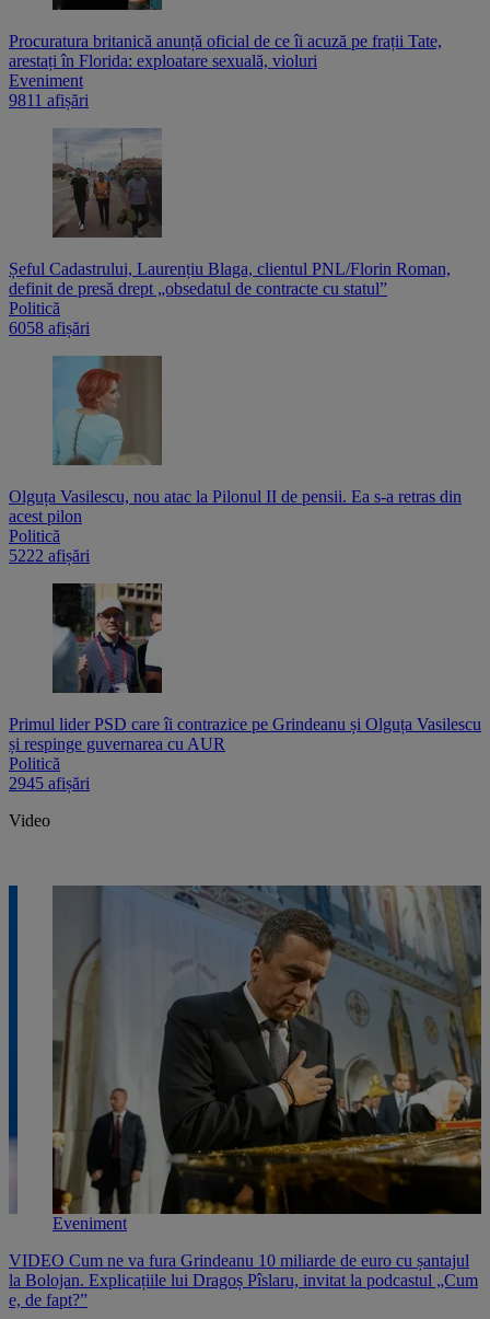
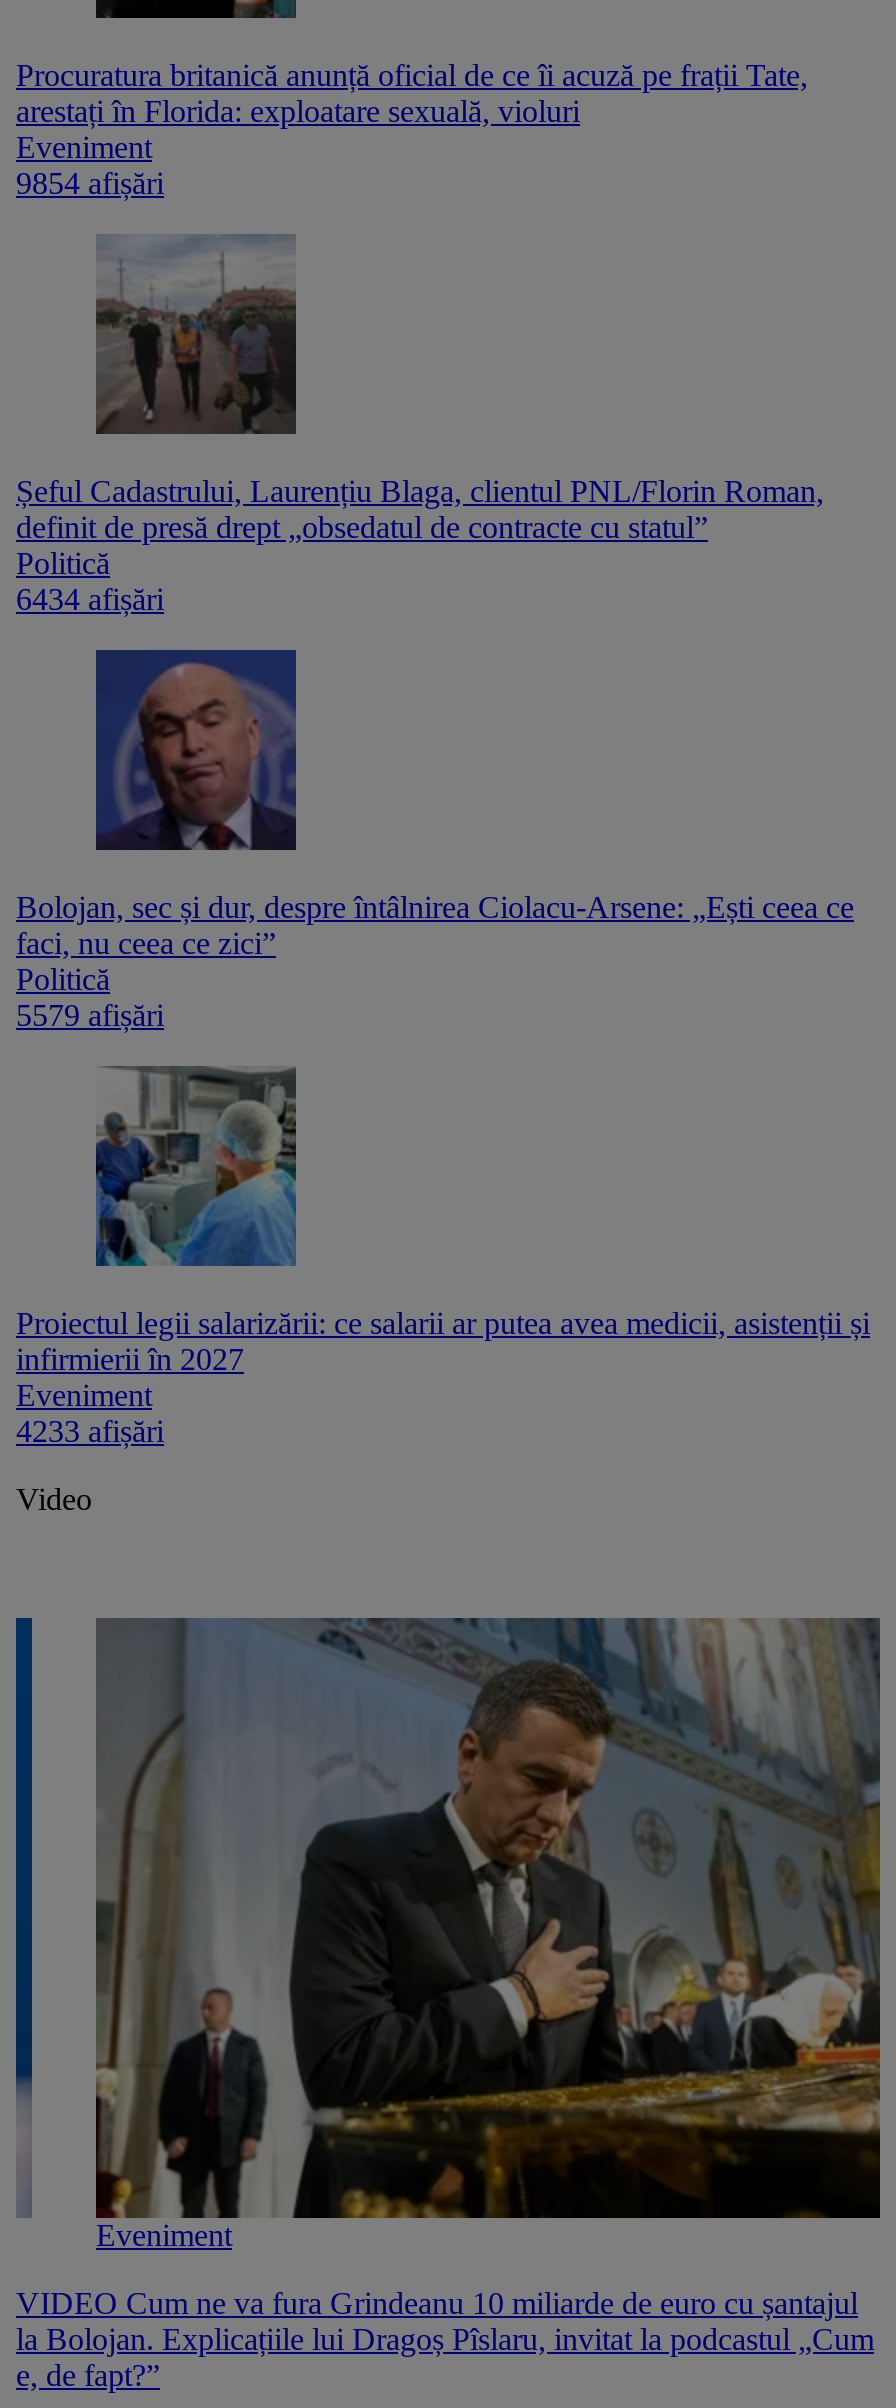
[9,91,89,109] 9811 afișări -> [16,165,164,199] 9854 afișări
[9,318,90,337] 6058 afișări -> [16,581,164,615] 6434 afișări
[9,355,462,525] [image] | Olguța Vasilescu, nou atac la Pilonul II de pensii. Ea s-a retras din | acest pilon -> [16,648,854,959] [image] | Bolojan, sec și dur, despre întâlnirea Ciolacu-Arsene: „Ești ceea ce | faci, nu ceea ce zici”
[9,546,90,564] 5222 afișări -> [16,997,164,1031] 5579 afișări
[9,582,481,792] [image] | Primul lider PSD care îi contrazice pe Grindeanu și Olguța Vasilescu | și respinge guvernarea cu AUR | Politică | 2945 afișări -> [16,1064,870,1447] [image] | Proiectul legii salarizării: ce salarii ar putea avea medicii, asistenții și | infirmierii în 2027 | Eveniment | 4233 afișări

